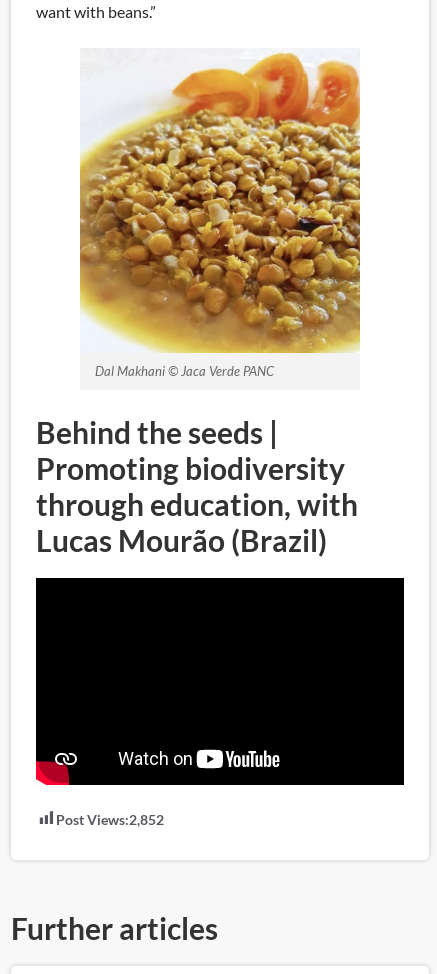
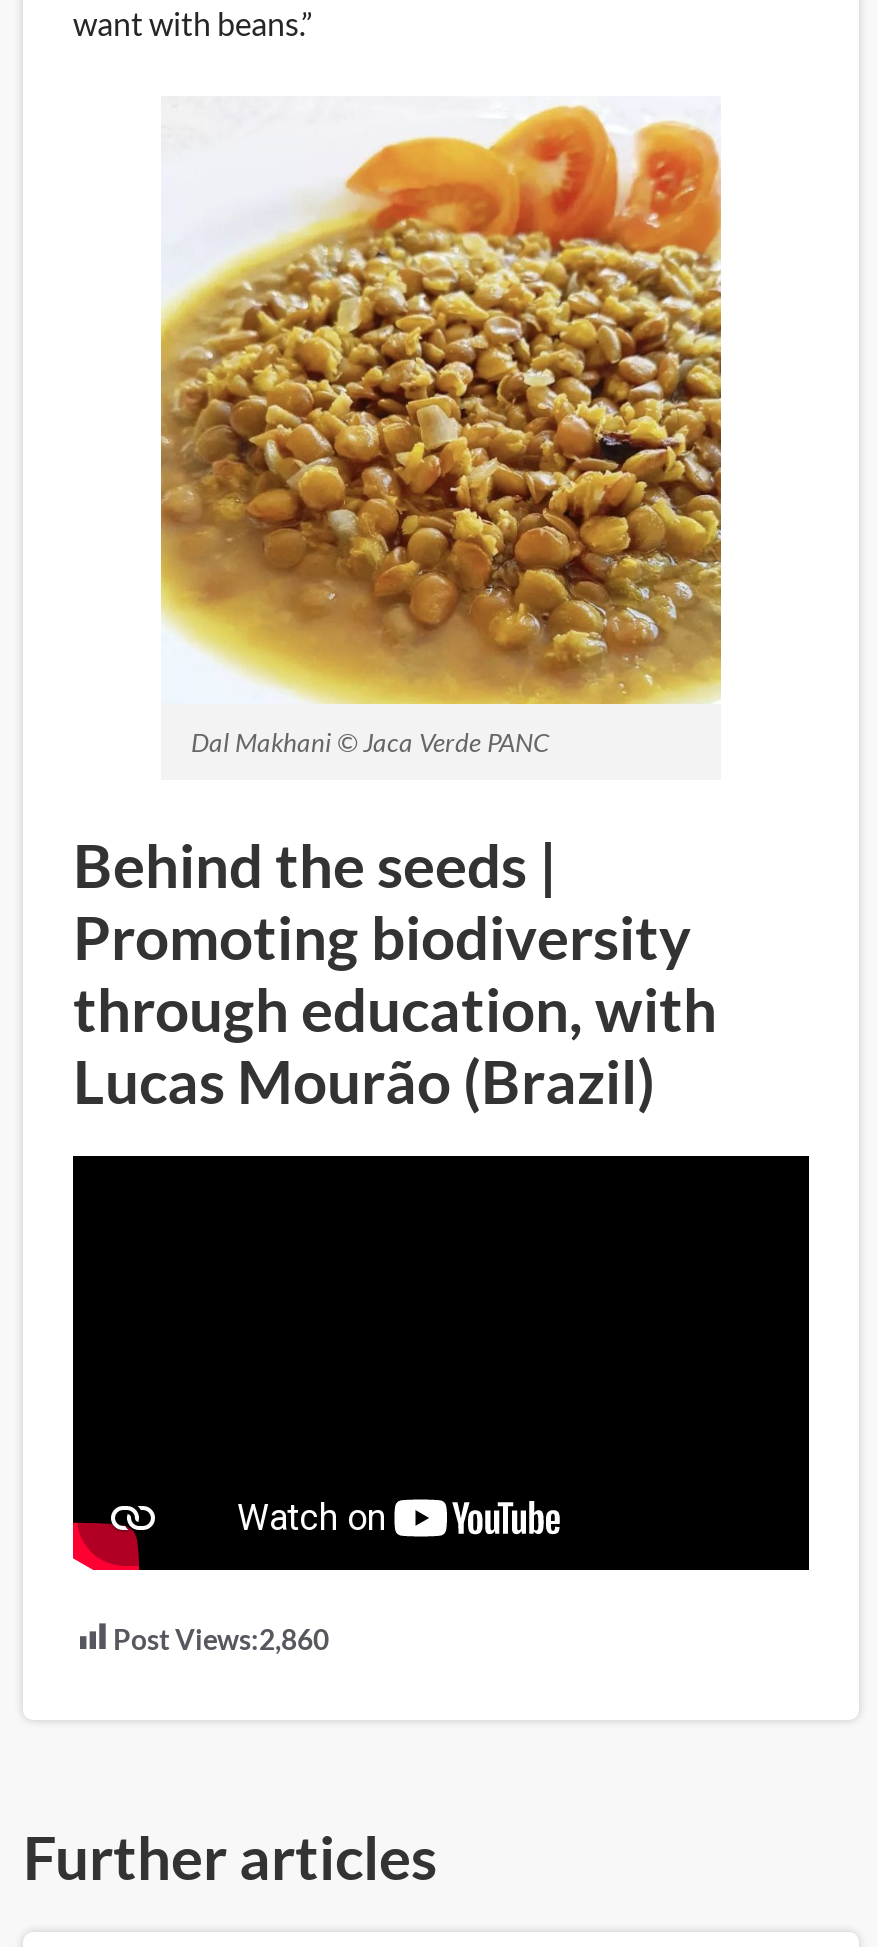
[56,811,164,828] Post Views:2,852 -> [113,1622,329,1656] Post Views:2,860

